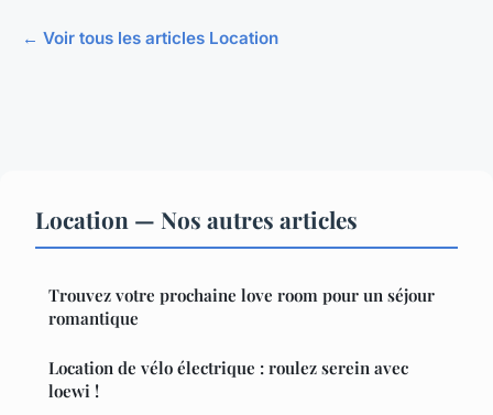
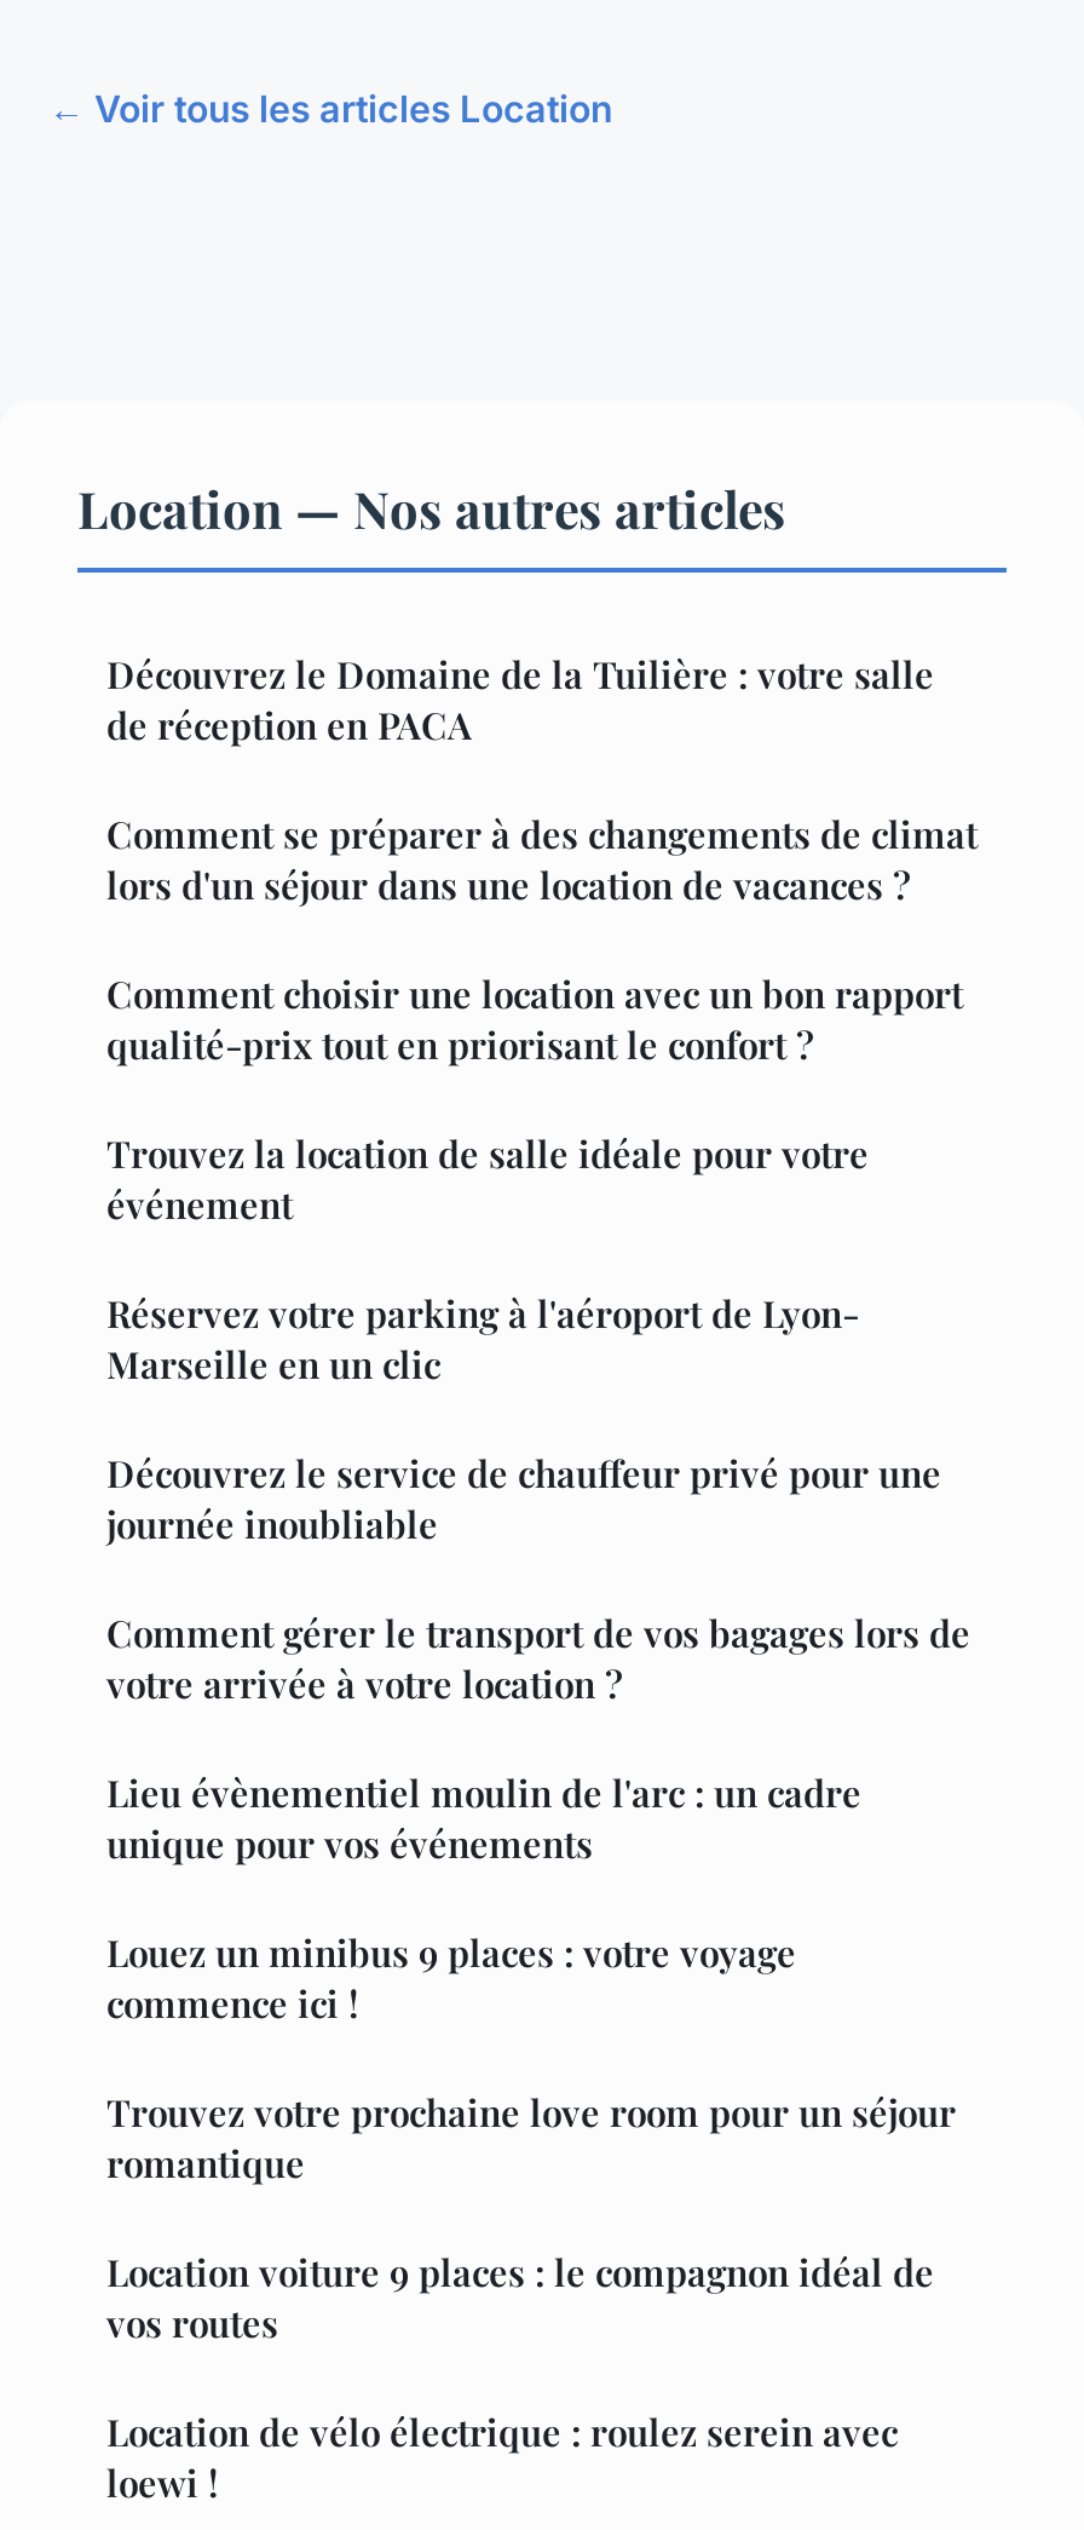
none -> [106,651,978,2029] Découvrez le Domaine de la Tuilière : votre salle | de réception en PACA | Comment se préparer à des changements de climat | lors d'un séjour dans une location de vacances ? | Comment choisir une location avec un bon rapport | qualité-prix tout en priorisant le confort ? | Trouvez la location de salle idéale pour votre | événement | Réservez votre parking à l'aéroport de Lyon- | Marseille en un clic | Découvrez le service de chauffeur privé pour une | journée inoubliable | Comment gérer le transport de vos bagages lors de | votre arrivée à votre location ? | Lieu évènementiel moulin de l'arc : un cadre | unique pour vos événements | Louez un minibus 9 places : votre voyage | commence ici !
none -> [106,2249,934,2348] Location voiture 9 places : le compagnon idéal de | vos routes

